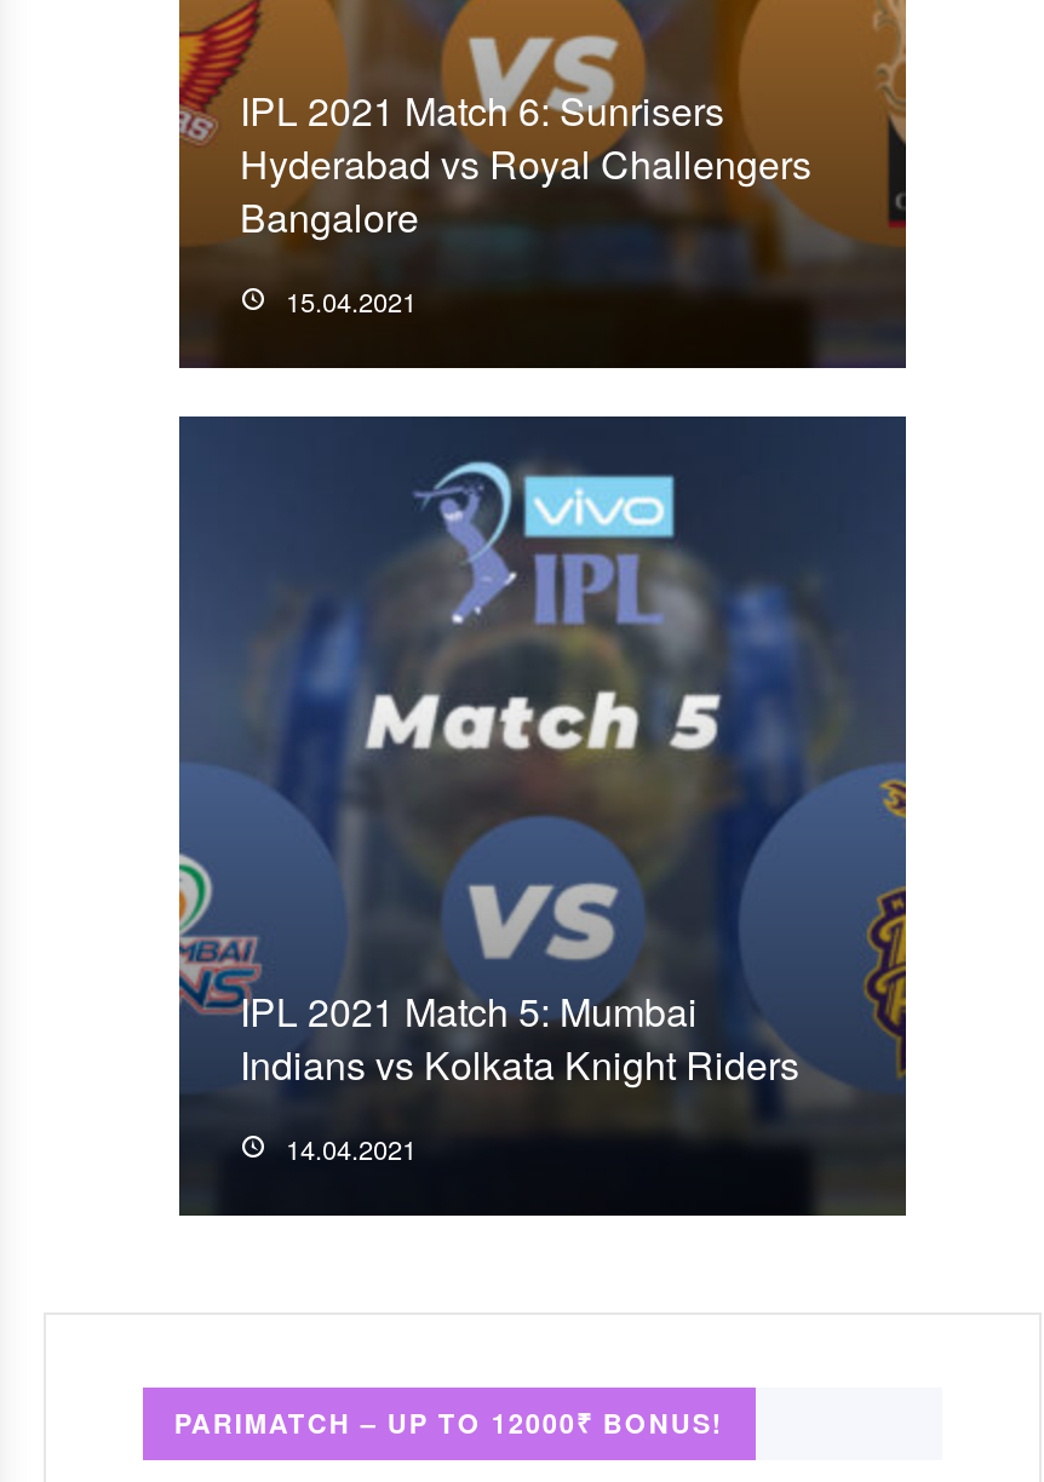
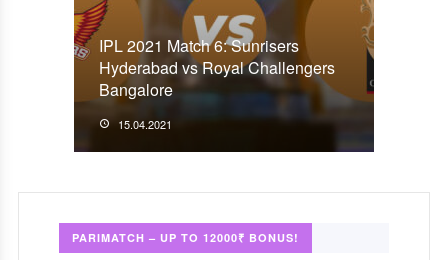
[177,414,908,1166] [image] | IPL 2021 Match 5: Mumbai | Indians vs Kolkata Knight Riders | 14.04.2021 -> none

